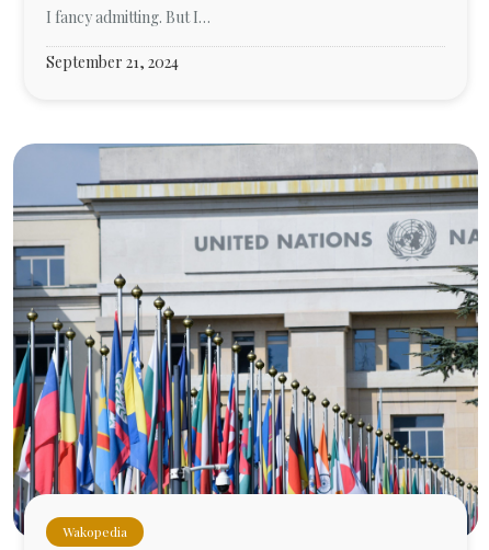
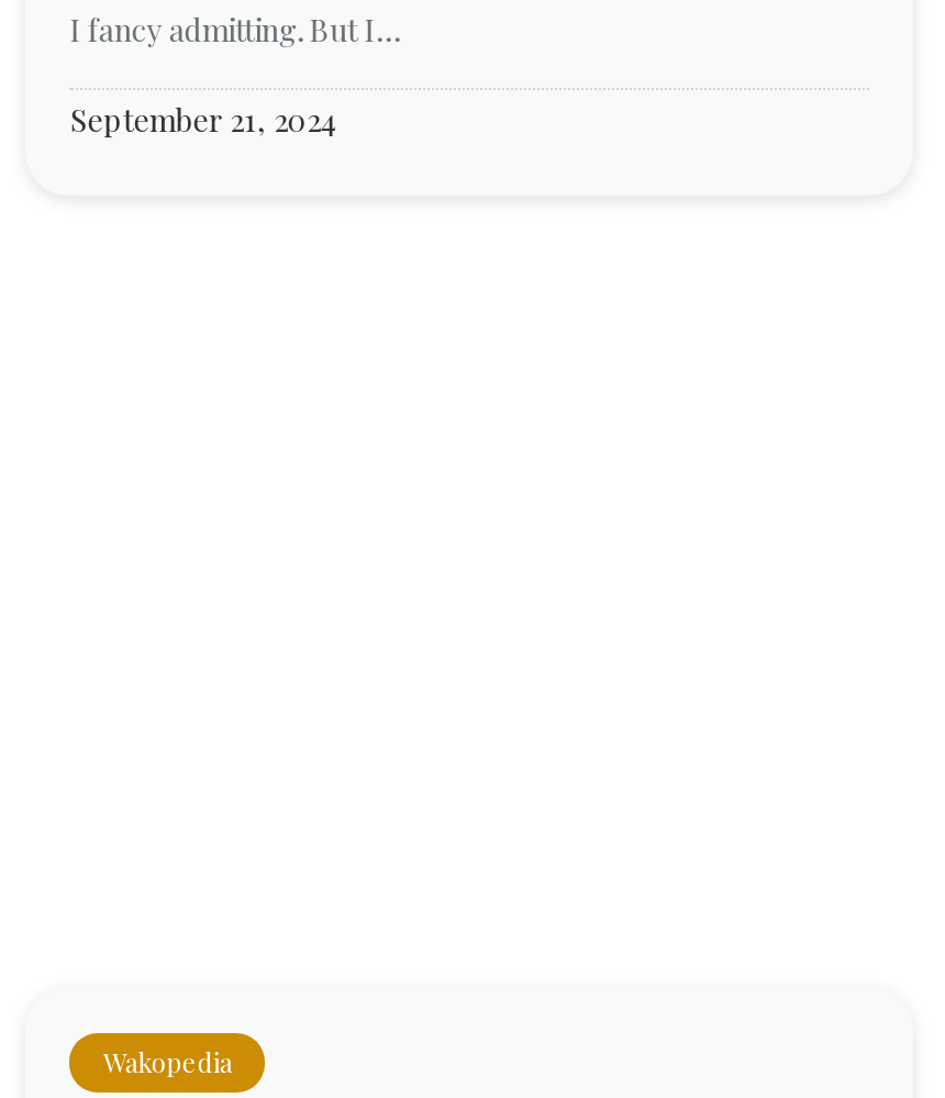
[12,142,479,536] [image] -> none

